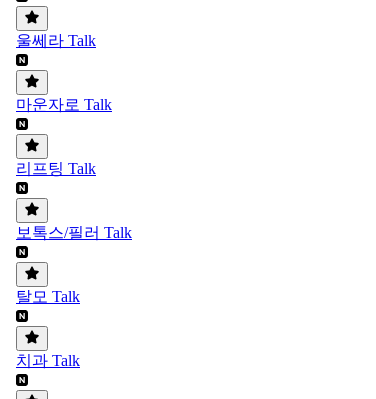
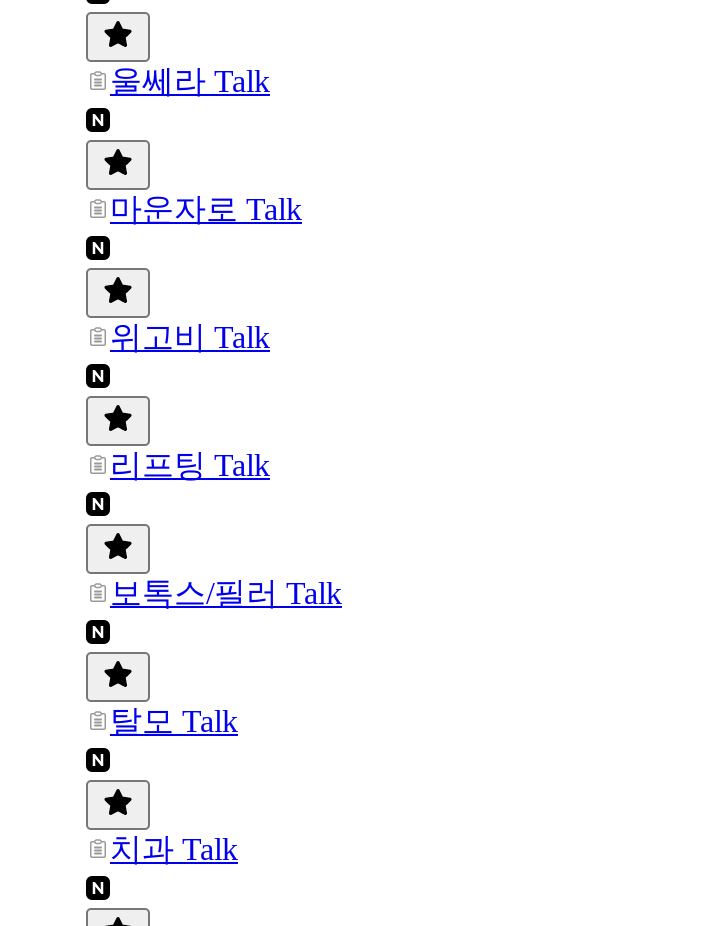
none -> [110,320,270,354] 위고비 Talk

